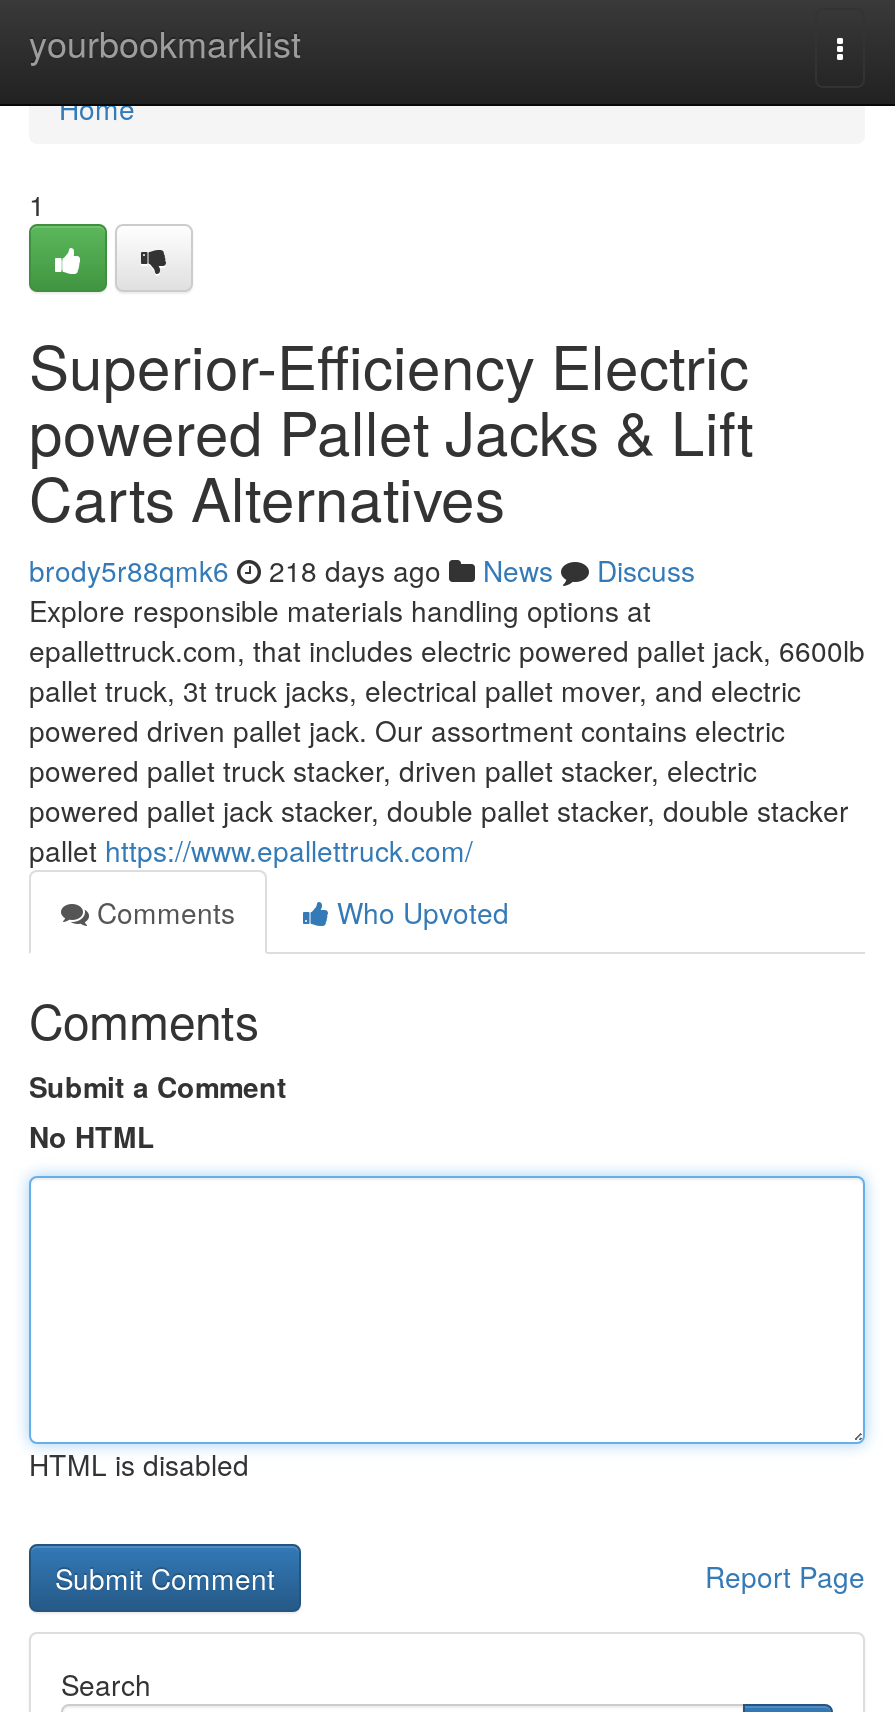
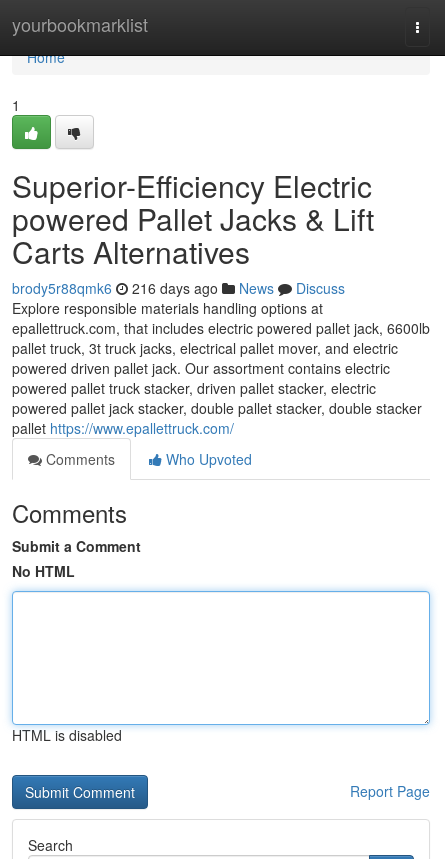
[29,550,695,590] brody5r88qmk6 218 days ago News Discuss -> [12,278,345,298] brody5r88qmk6 216 days ago News Discuss

